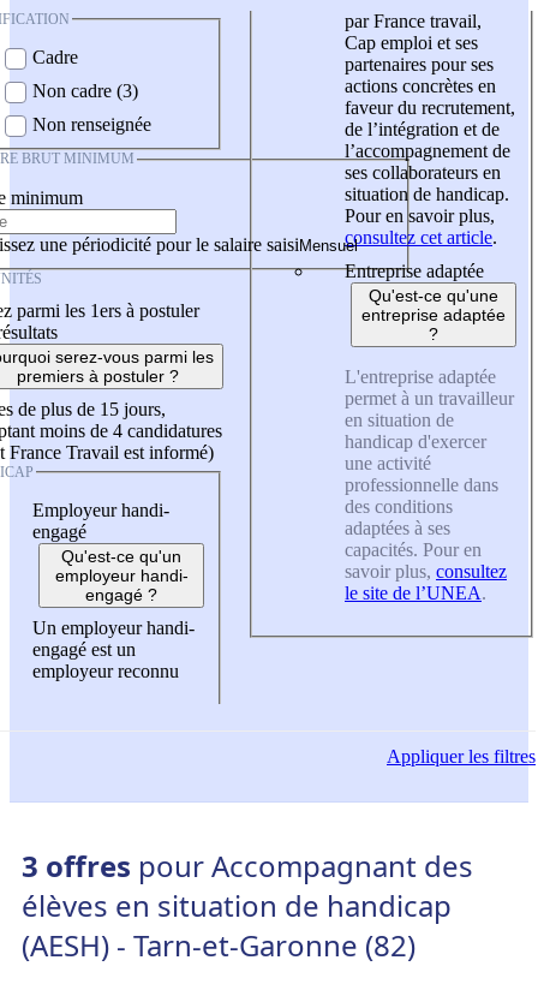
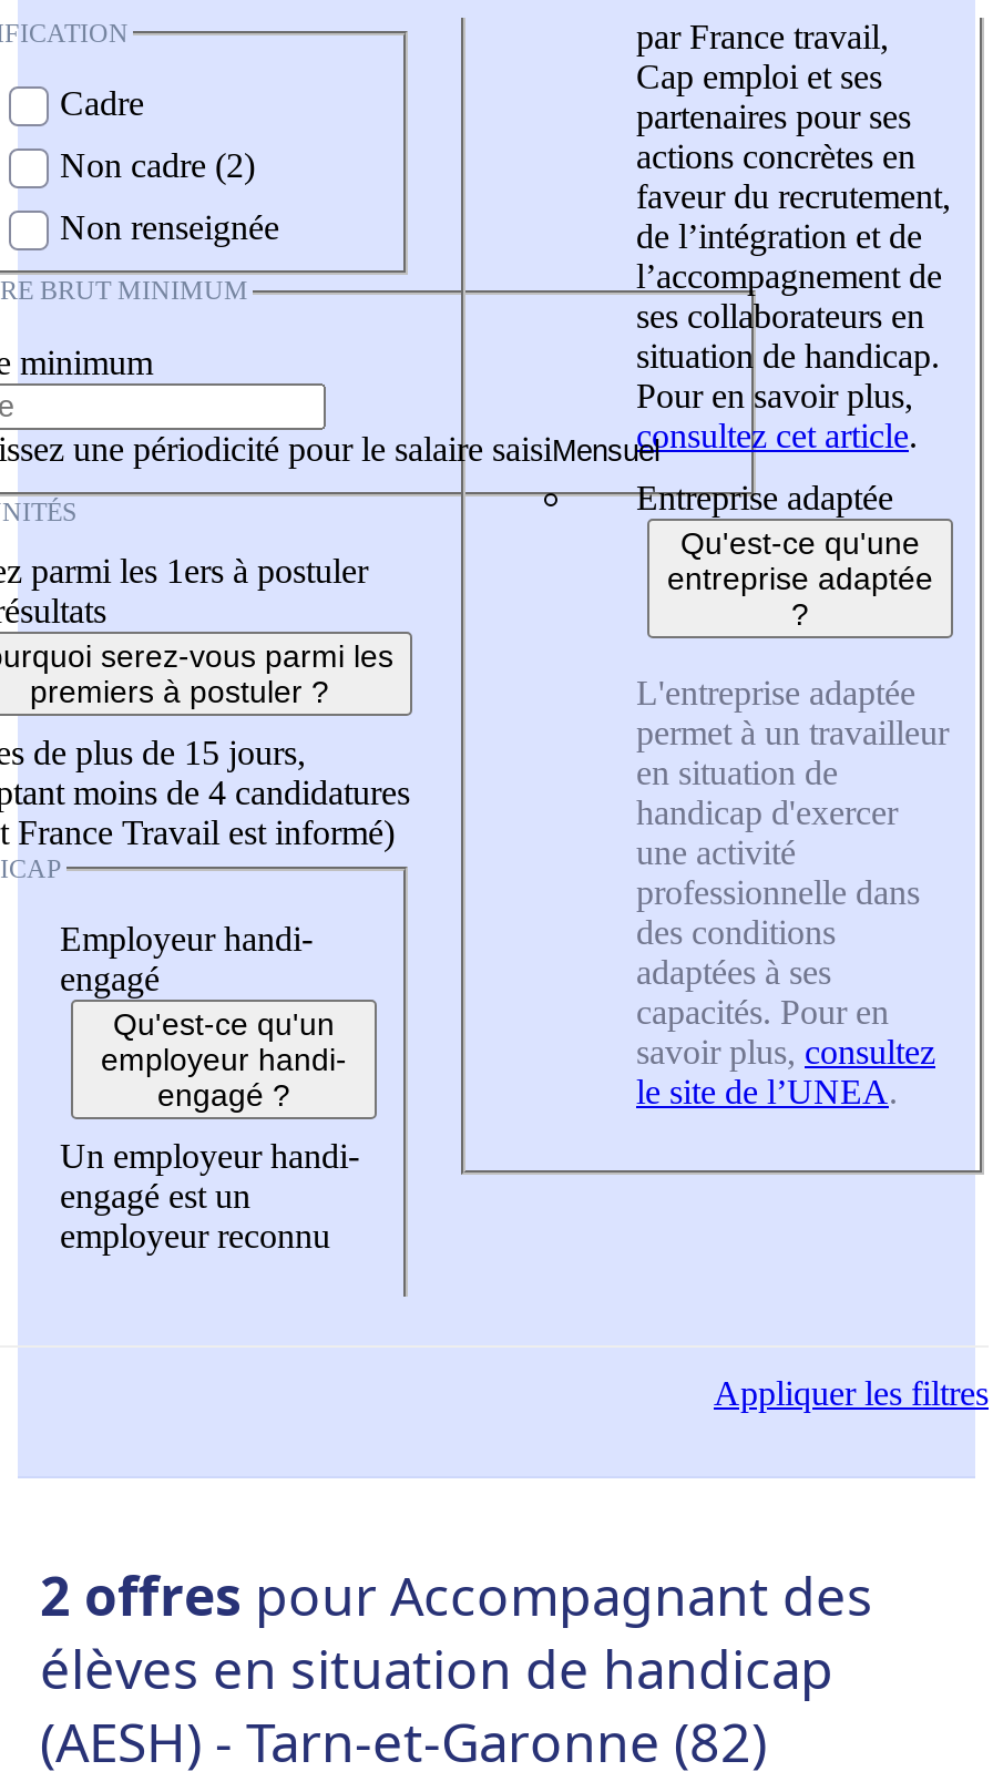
[32,81,138,101] Non cadre (3) -> [60,147,255,184] Non cadre (2)
[22,845,473,885] 3 offres pour Accompagnant des -> [40,1557,873,1630] 2 offres pour Accompagnant des

